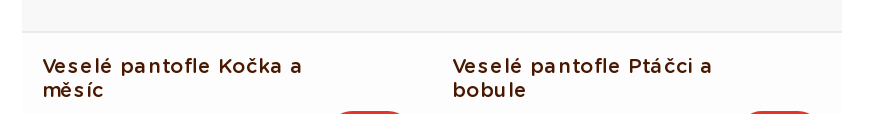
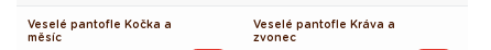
[452,53,714,101] Veselé pantofle Ptáčci a | bobule -> [253,17,395,43] Veselé pantofle Kráva a | zvonec

